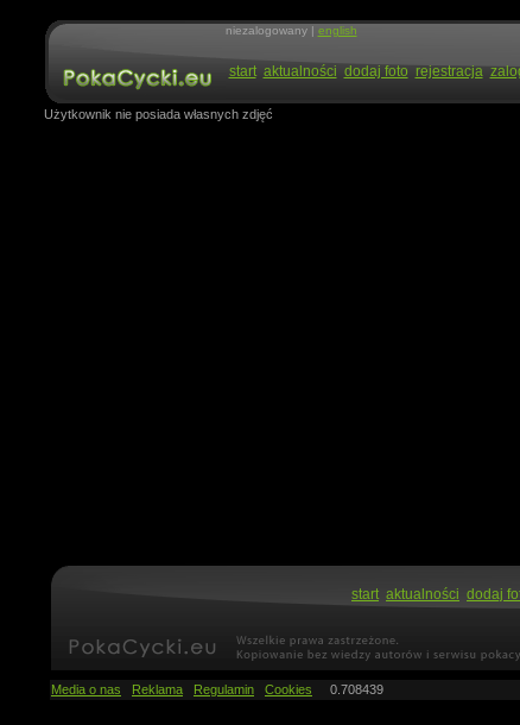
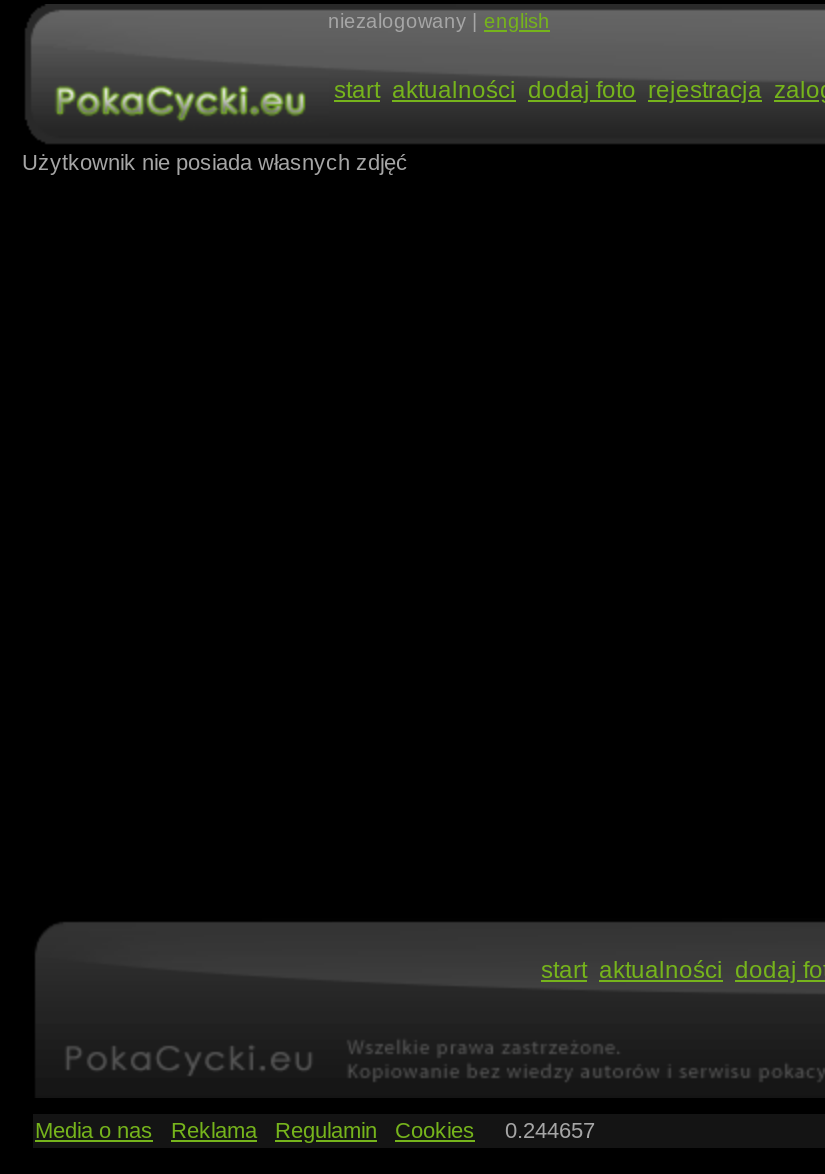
[51,682,383,696] Media o nas Reklama Regulamin Cookies 0.708439 -> [35,1118,595,1142] Media o nas Reklama Regulamin Cookies 0.244657

